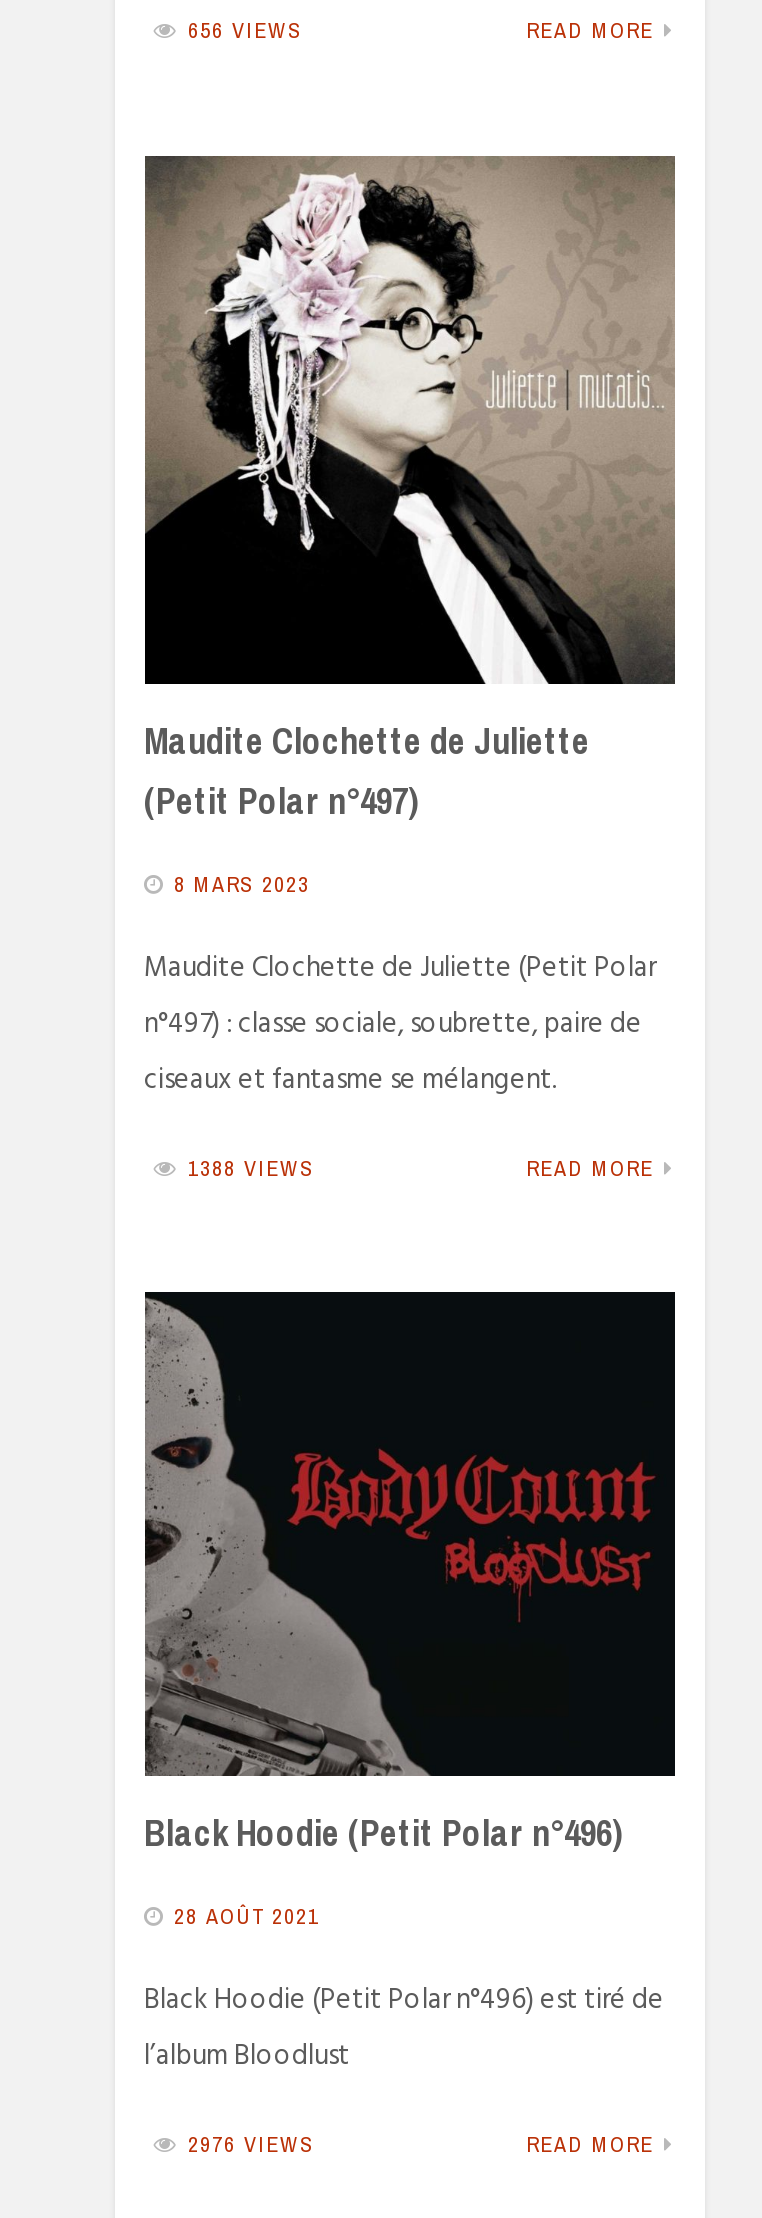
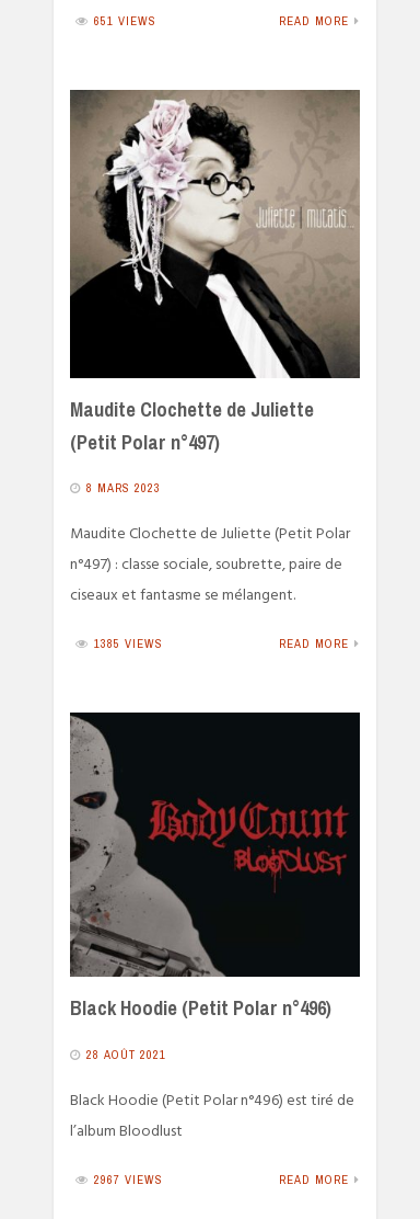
[188,16,302,44] 656 VIEWS -> [94,13,156,29] 651 VIEWS
[188,1153,314,1181] 1388 VIEWS -> [94,636,162,652] 1385 VIEWS
[188,2130,314,2158] 2976 VIEWS -> [94,1171,162,1187] 2967 VIEWS

